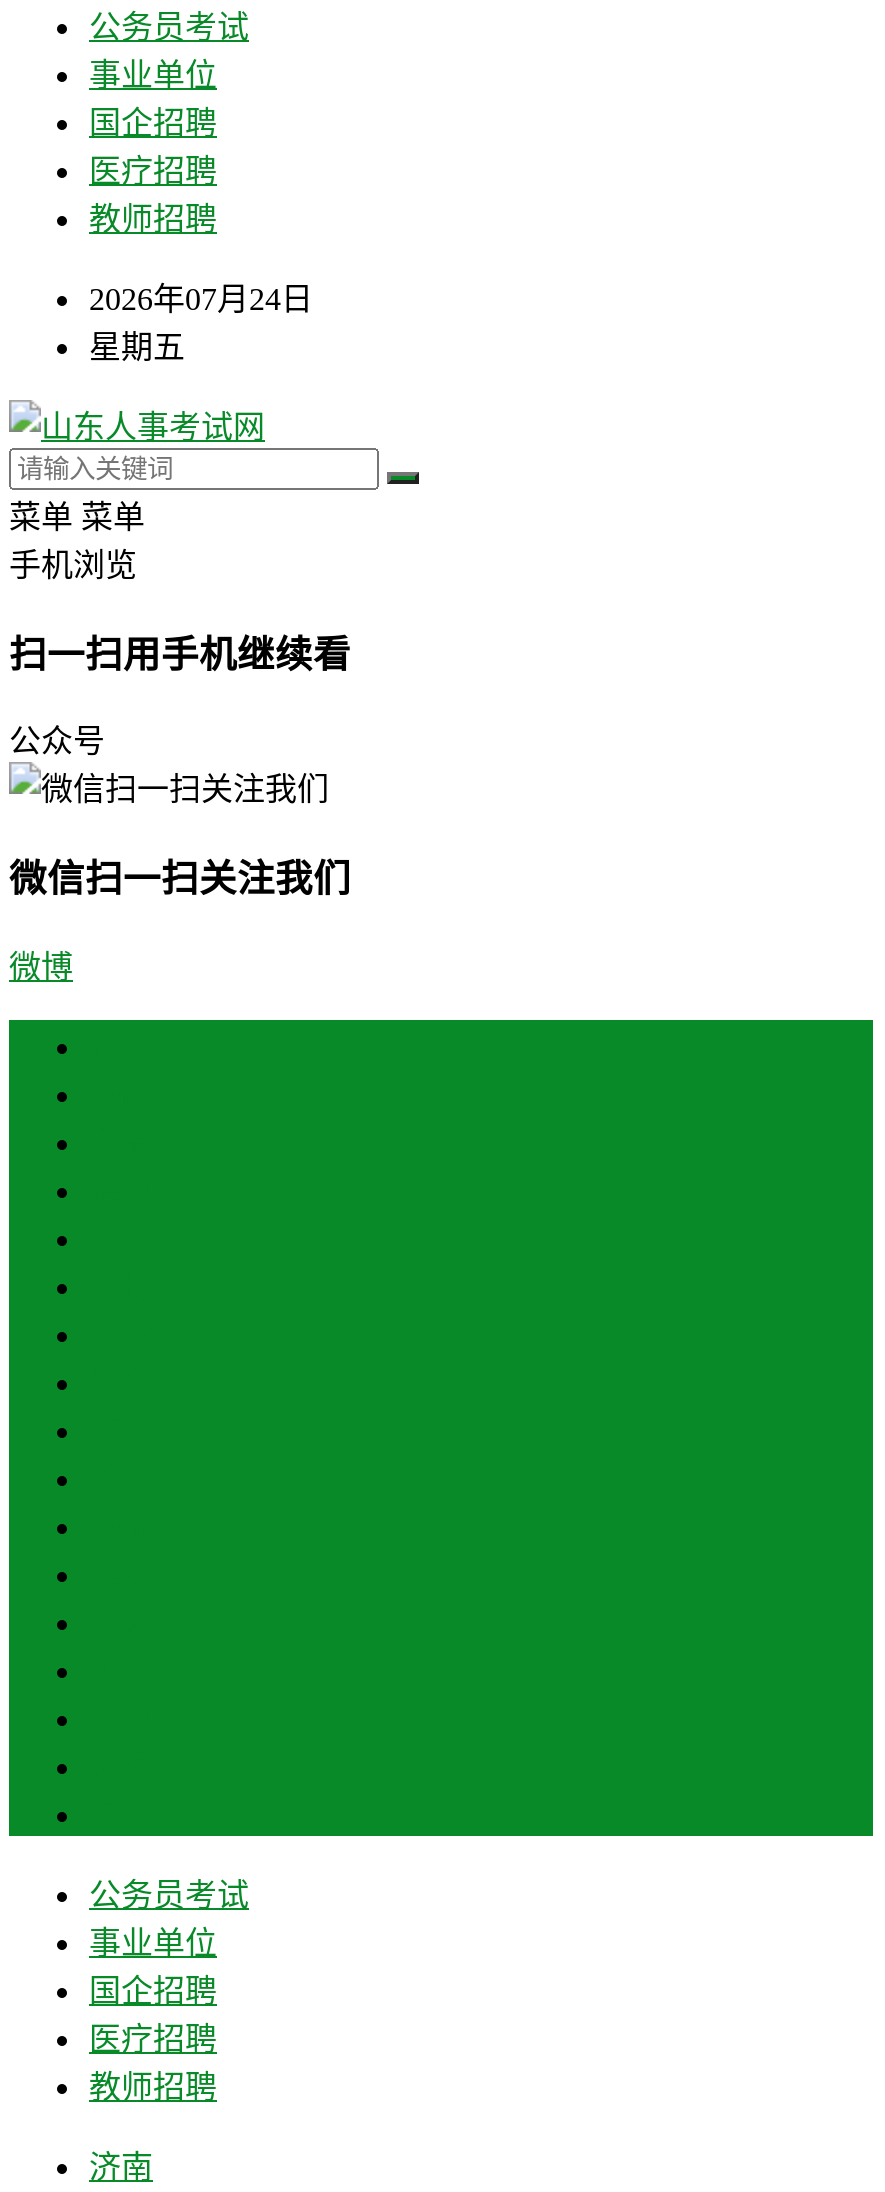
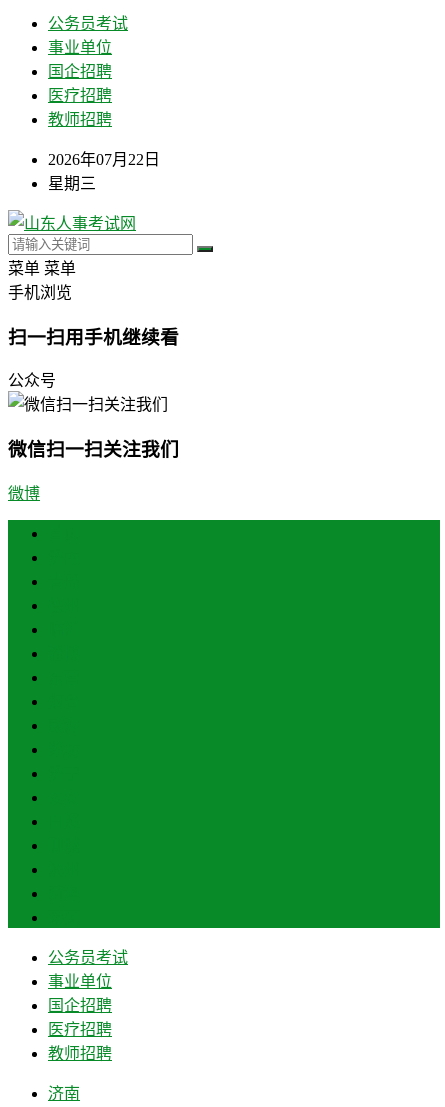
[89,282,313,316] 2026年07月24日 -> [48,151,160,168] 2026年07月22日
[89,330,185,364] 星期五 -> [48,175,96,192] 星期三

